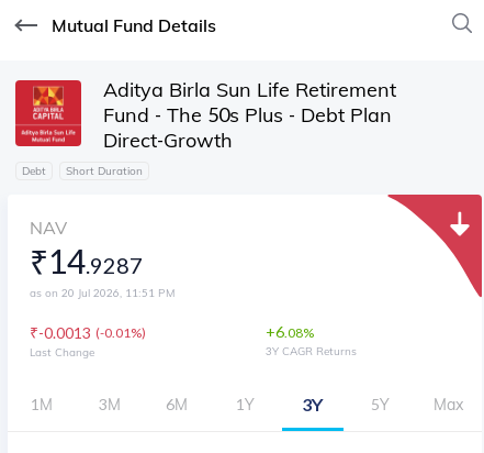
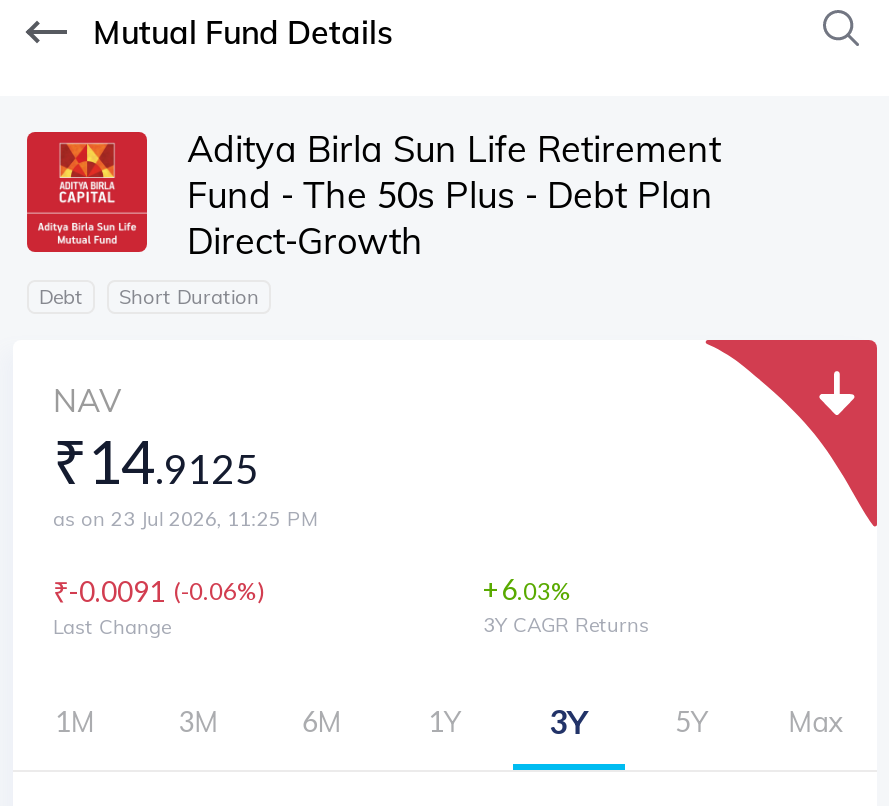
[30,241,143,283] ₹14.9287 -> [53,424,259,500] ₹14.9125
[30,286,175,300] as on 20 Jul 2026, 11:51 PM -> [53,506,317,532] as on 23 Jul 2026, 11:25 PM
[30,323,146,343] ₹-0.0013 ( 0.01%) -> [53,574,265,610] ₹-0.0091 ( 0.06%)
[266,322,314,342] +6.08% -> [483,572,571,608] +6.03%

